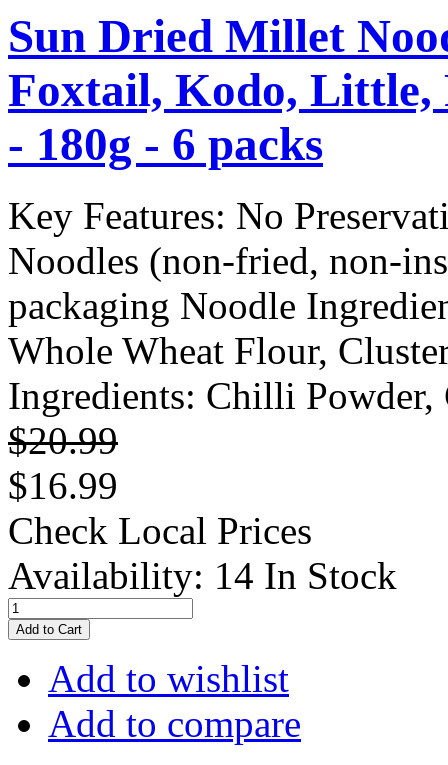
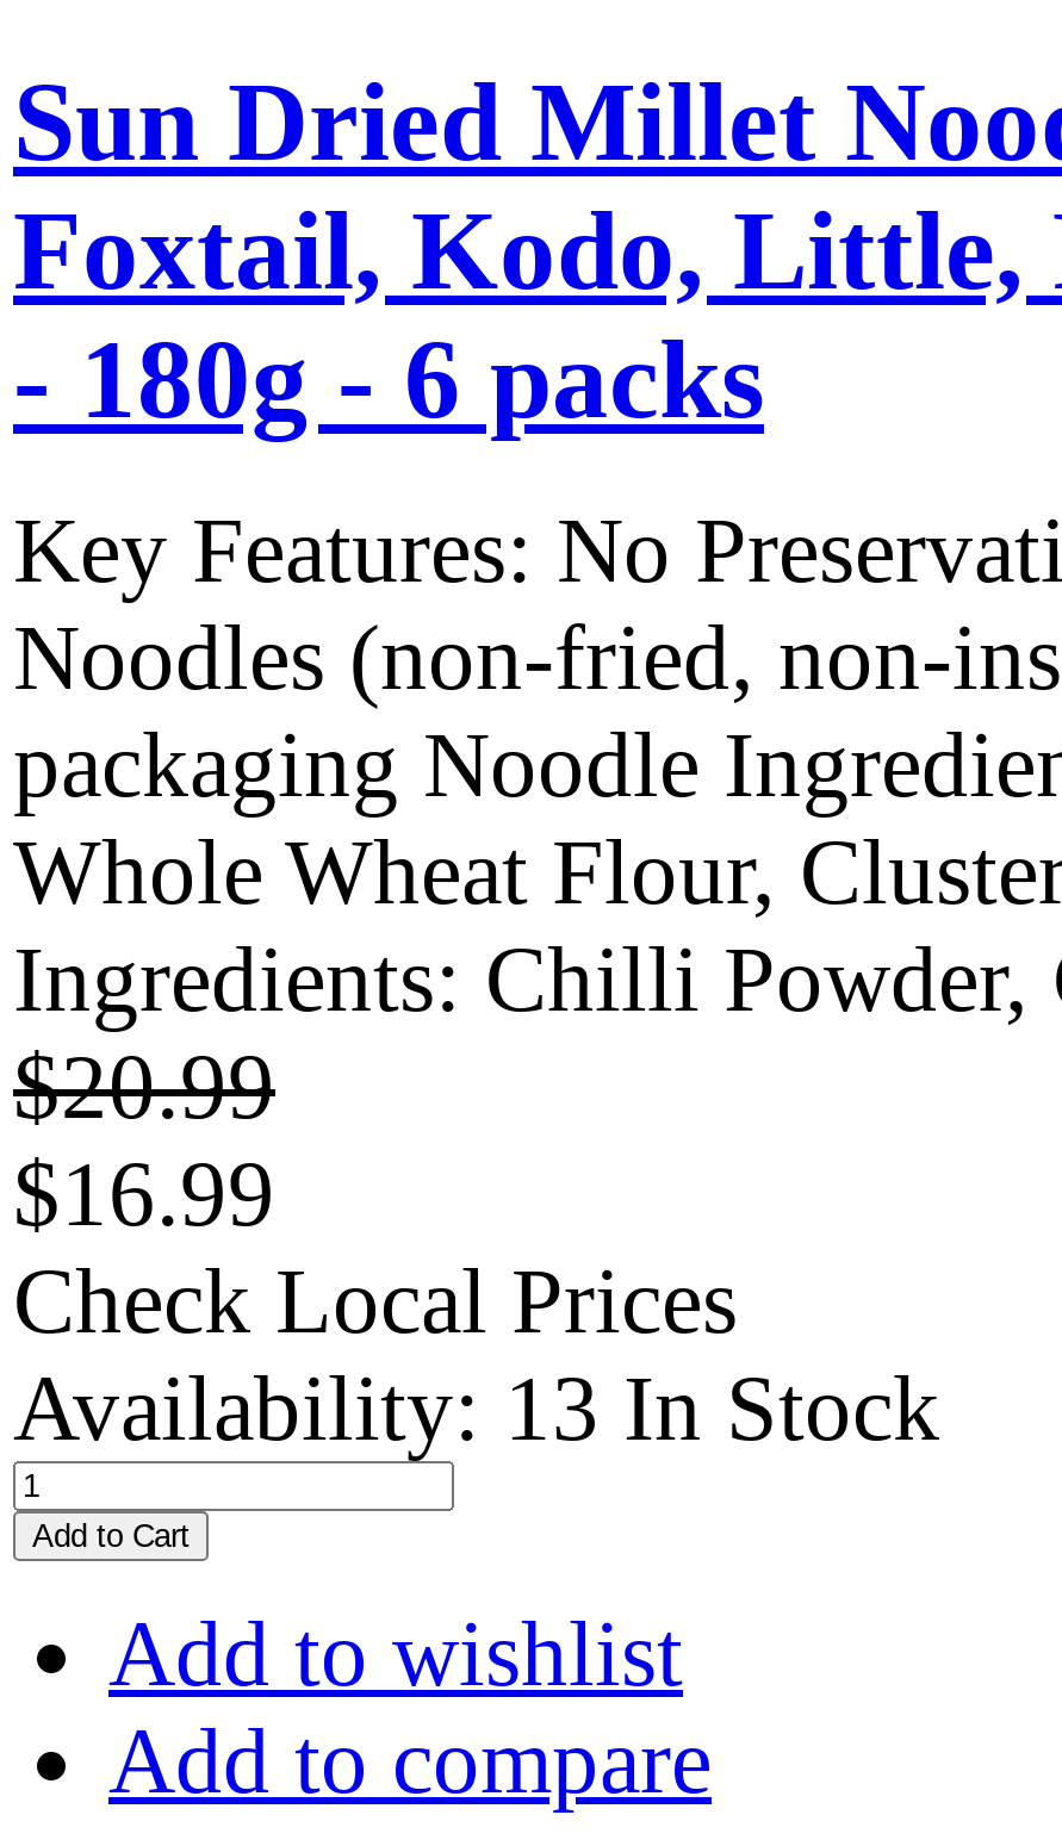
[8,554,397,597] Availability: 14 In Stock -> [13,1356,940,1458] Availability: 13 In Stock

